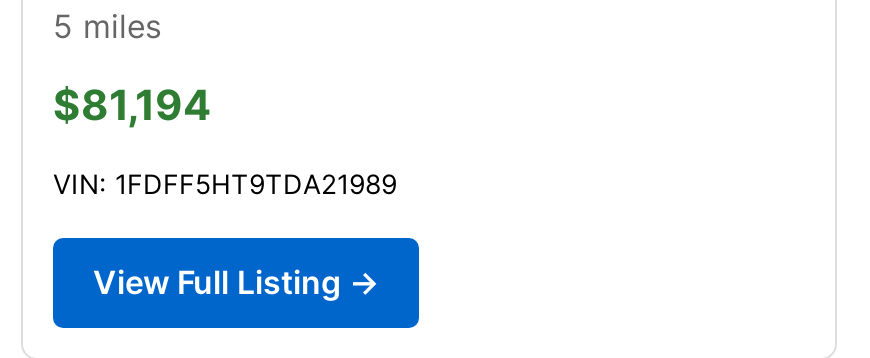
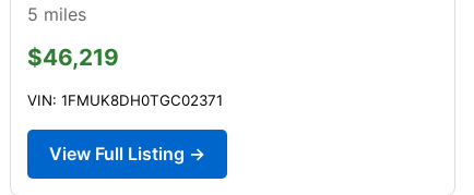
[53,80,211,130] $81,194 -> [27,43,119,71] $46,219
[53,168,397,200] VIN: 1FDFF5HT9TDA21989 -> [27,91,223,109] VIN: 1FMUK8DH0TGC02371

